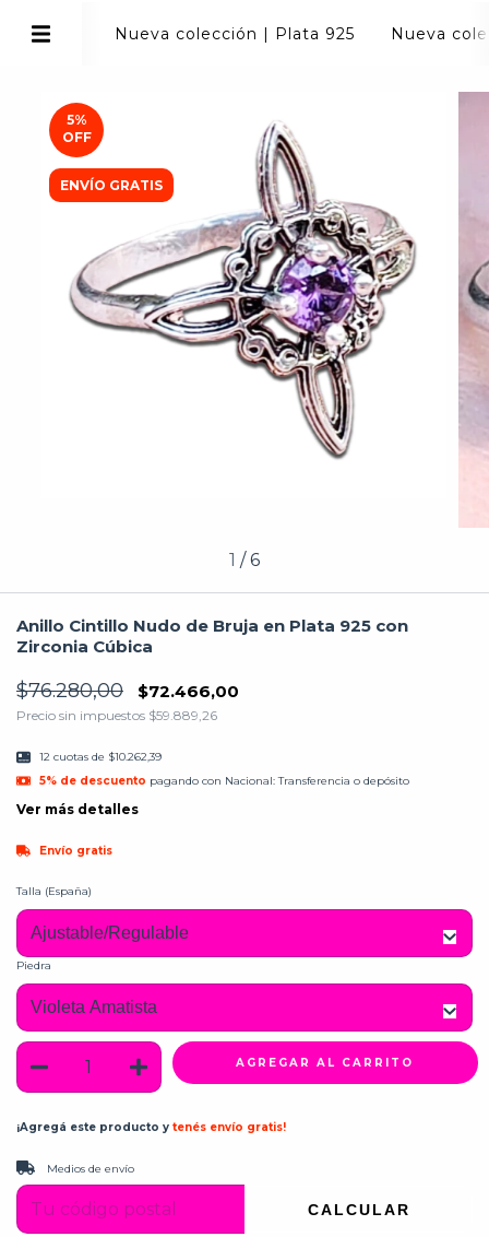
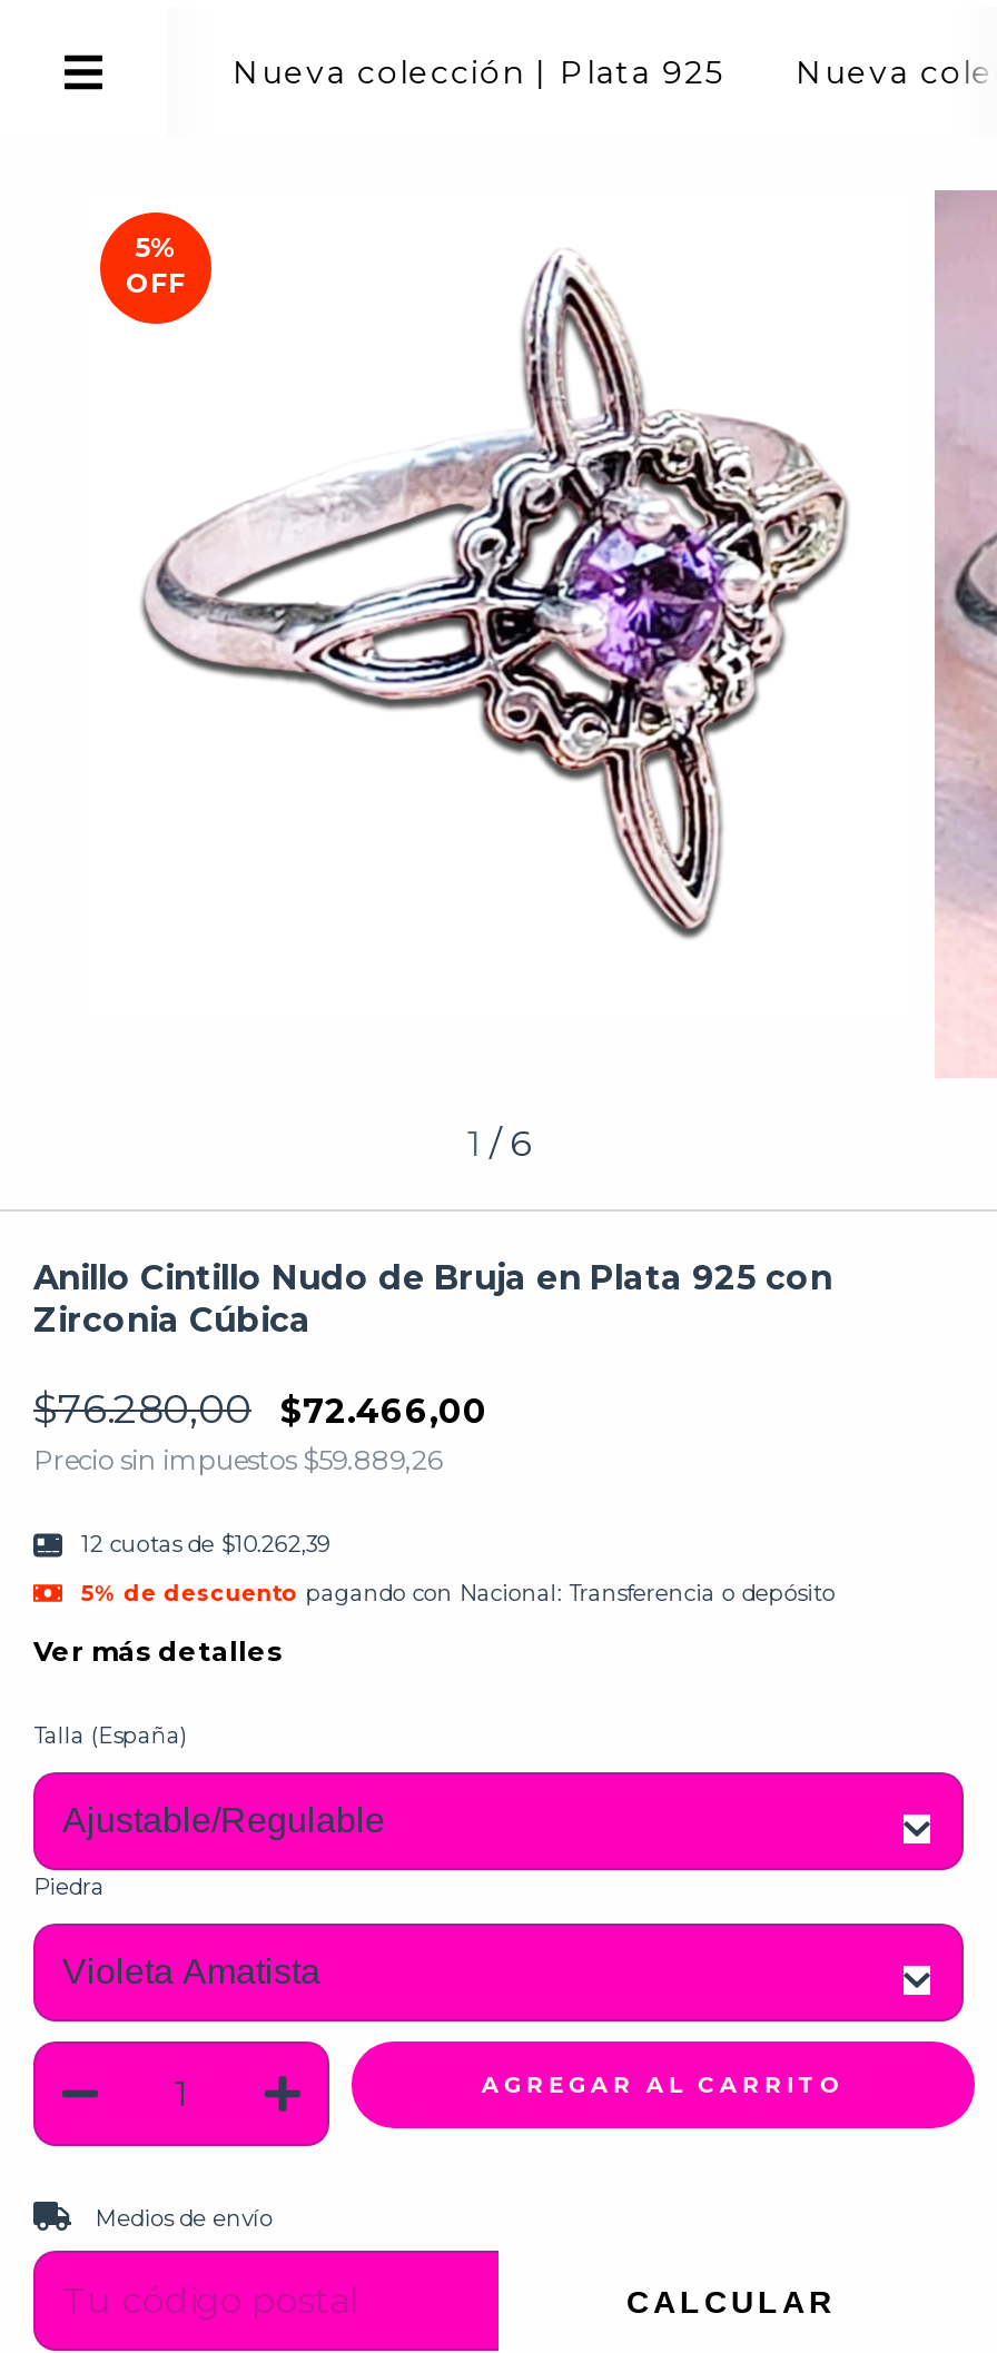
[60,177,163,193] ENVÍO GRATIS -> none
[40,843,113,858] Envío gratis -> none
[16,1120,286,1134] ¡Agregá este producto y tenés envío gratis! -> none

